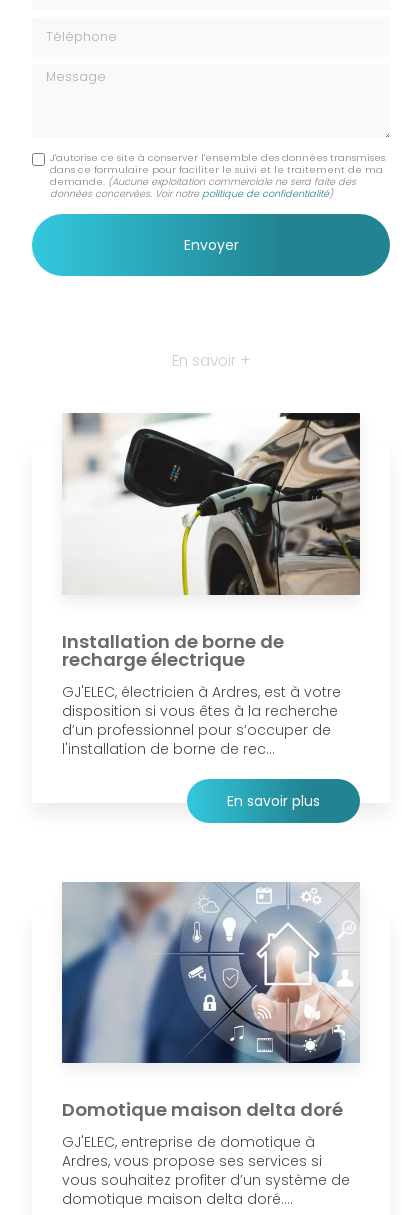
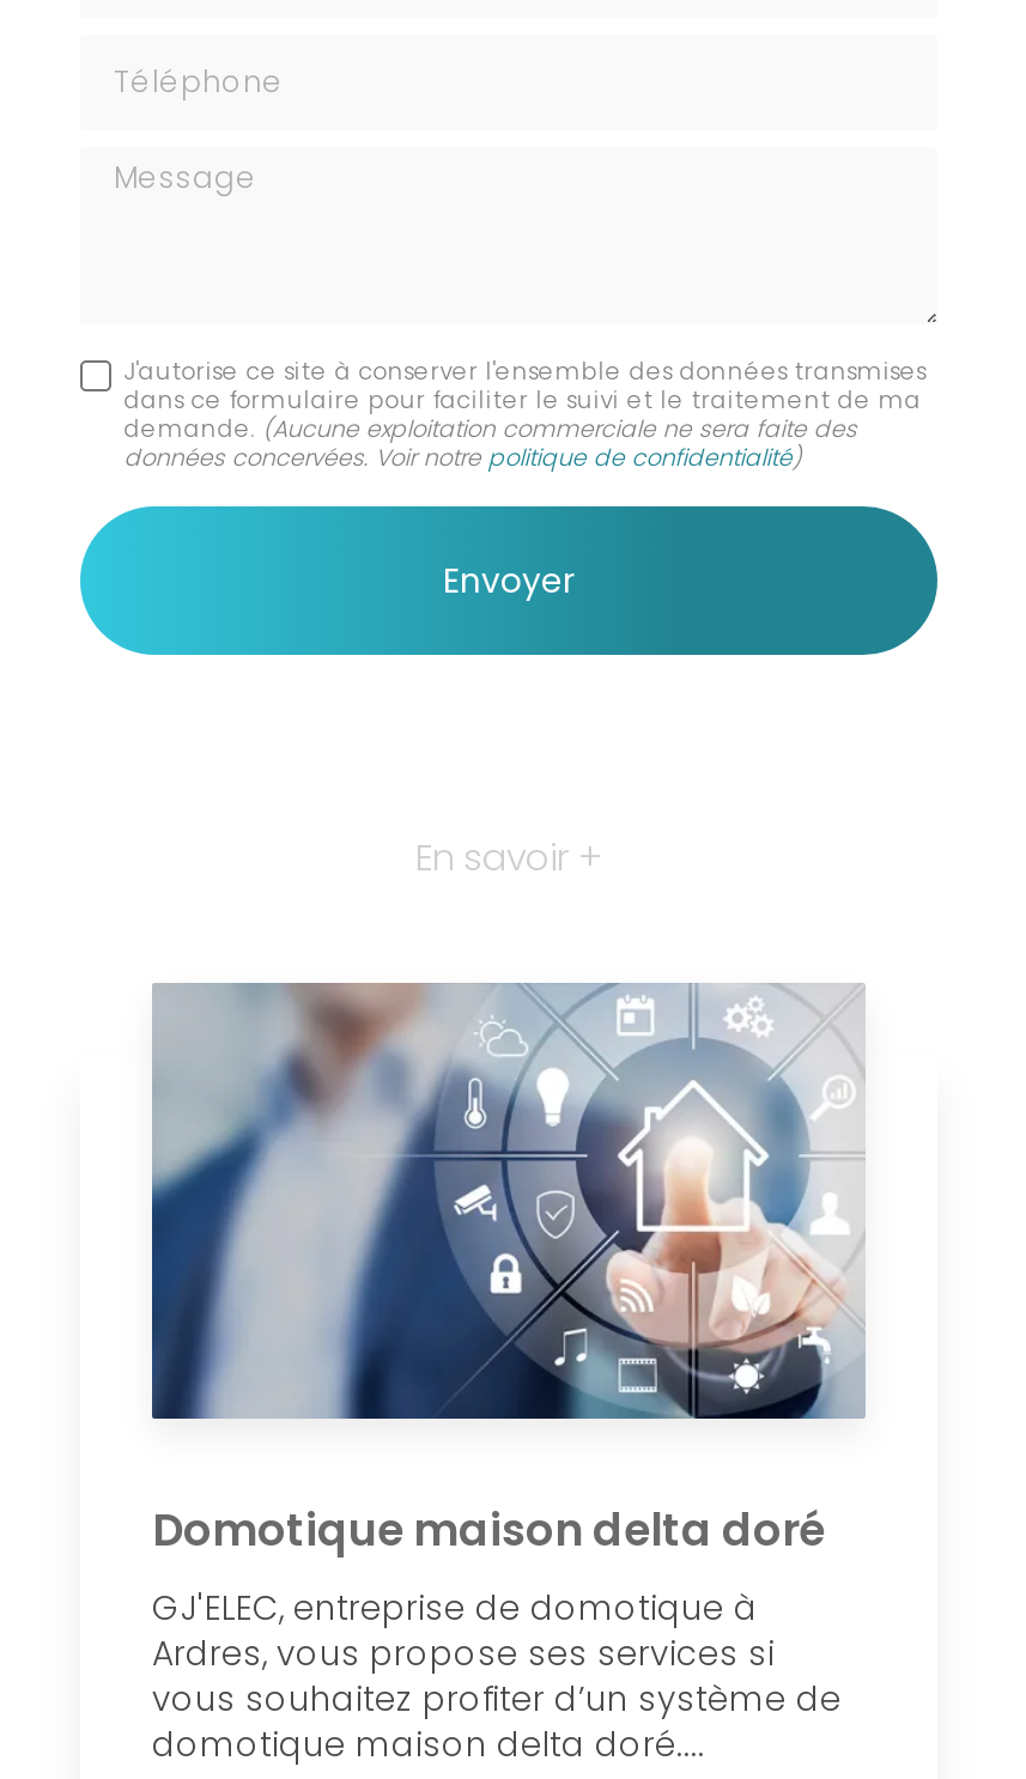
[62,412,361,810] [image] | Installation de borne de | recharge électrique | GJ'ELEC, électricien à Ardres, est à votre | disposition si vous êtes à la recherche | d’un professionnel pour s’occuper de | l'installation de borne de rec... | En savoir plus -> none

